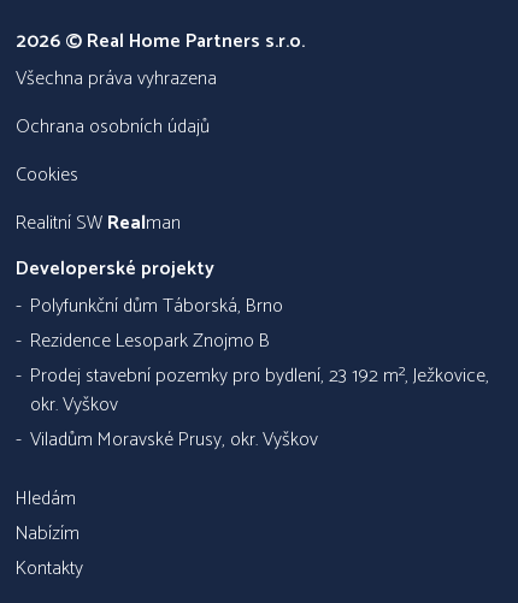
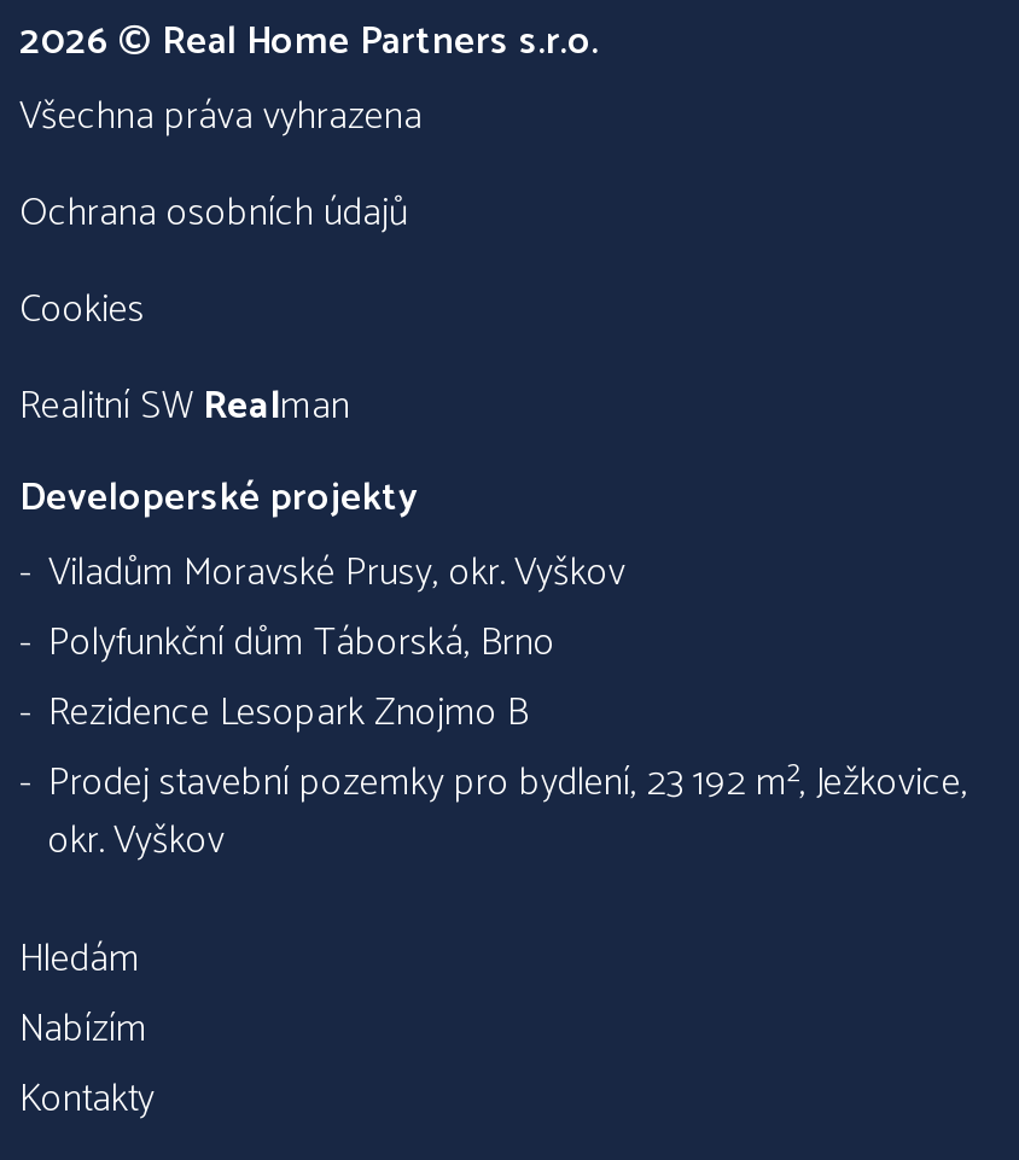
moved [30,290,489,422] -> [48,612,968,875]: Polyfunkční dům Táborská, Brno | Rezidence Lesopark Znojmo B | Prodej stavební pozemky pro bydlení, 23 192 m², Ježkovice, | okr. Vyškov
moved [30,424,318,457] -> [48,541,625,607]: Viladům Moravské Prusy, okr. Vyškov

